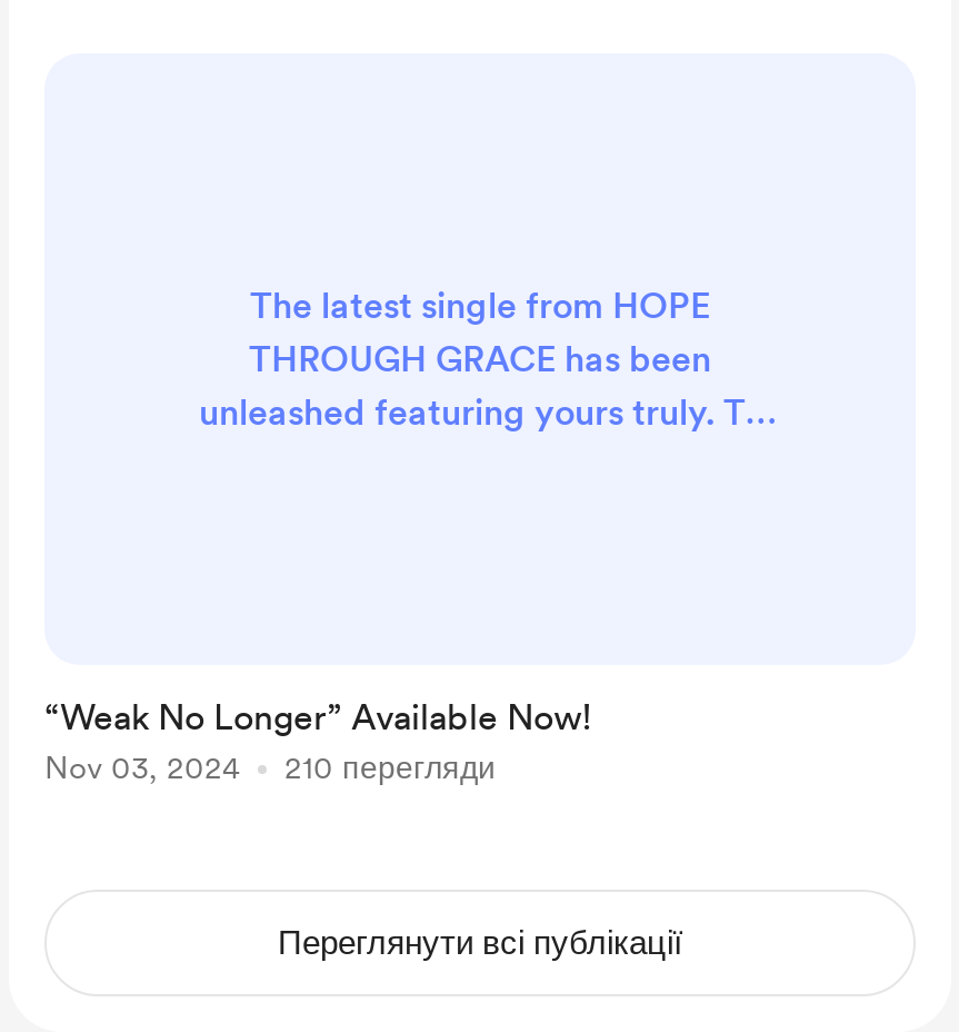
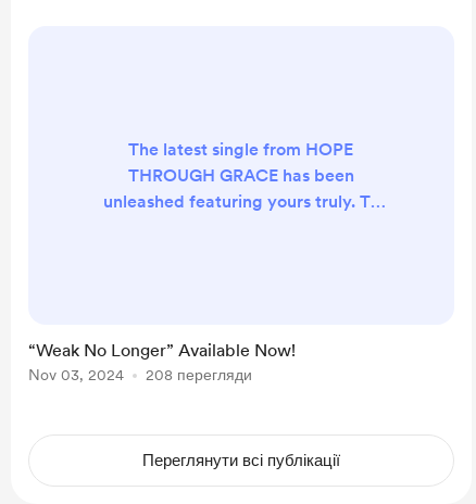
[44,750,496,785] Nov 03, 2024 210 перегляди -> [28,366,252,383] Nov 03, 2024 208 перегляди

